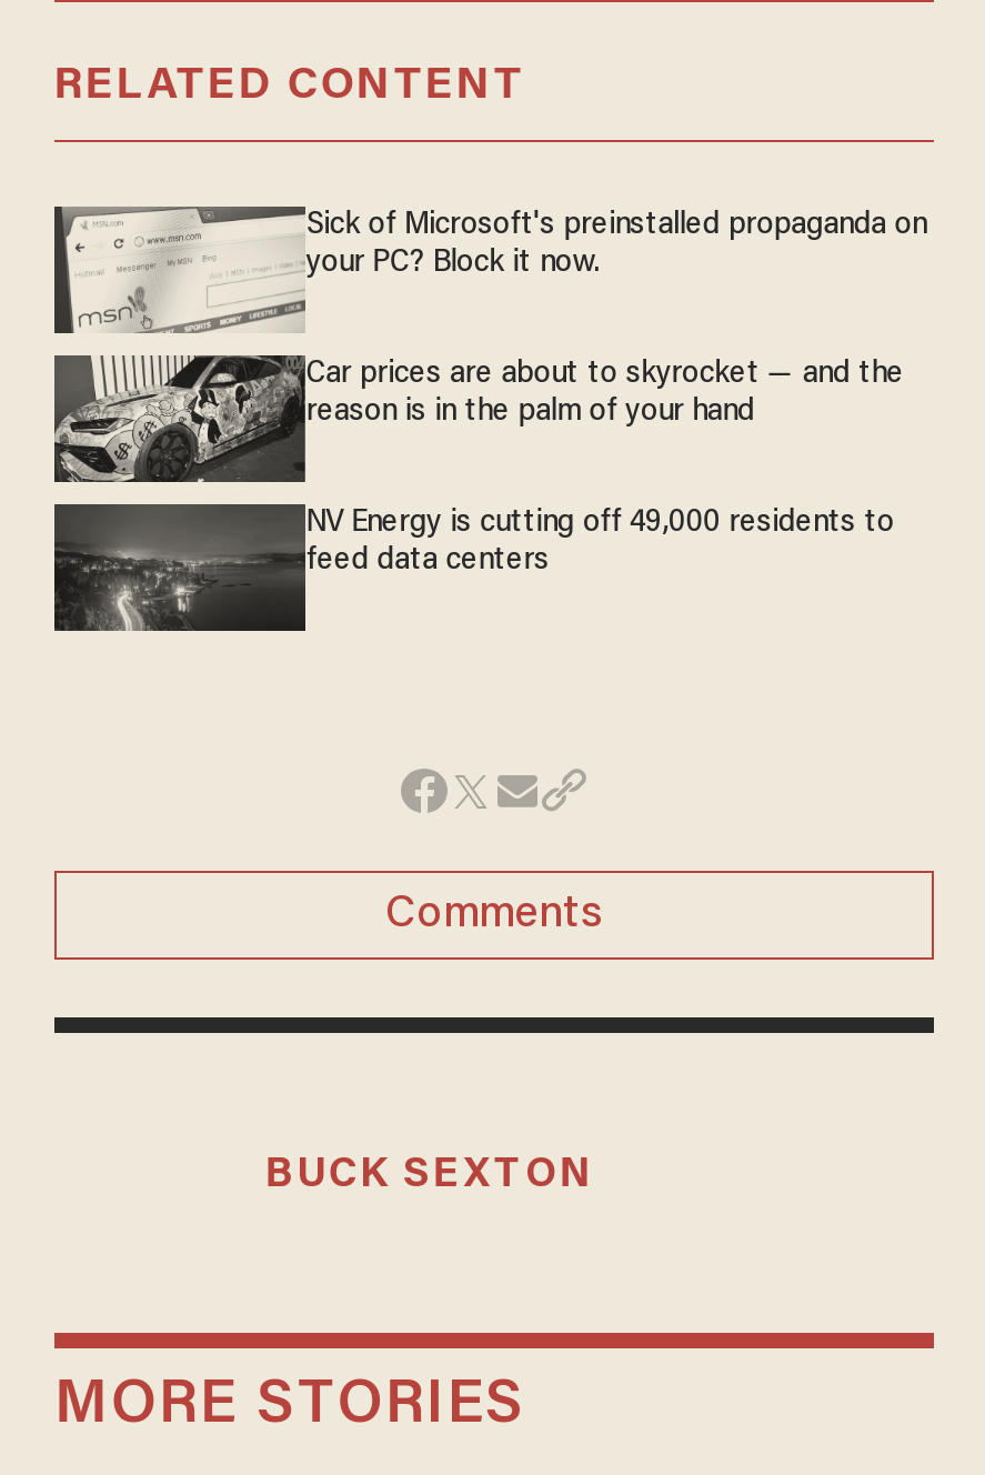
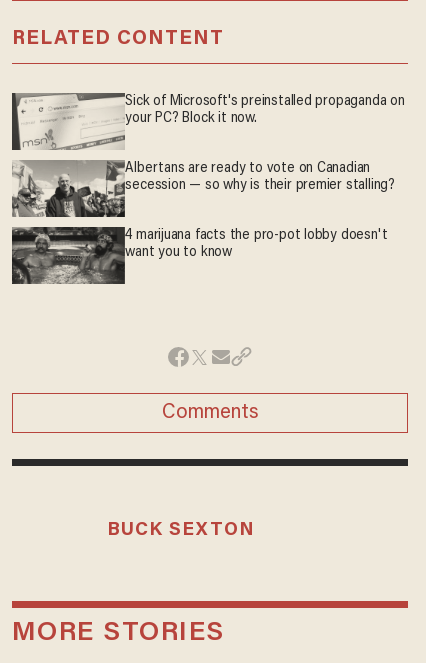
[52,353,904,484] [image] | Car prices are about to skyrocket — and the | reason is in the palm of your hand -> [12,160,395,217] [image] | Albertans are ready to vote on Canadian | secession — so why is their premier stalling?
[54,504,894,631] [image] | NV Energy is cutting off 49,000 residents to | feed data centers -> [12,227,387,284] [image] | 4 marijuana facts the pro-pot lobby doesn't | want you to know

